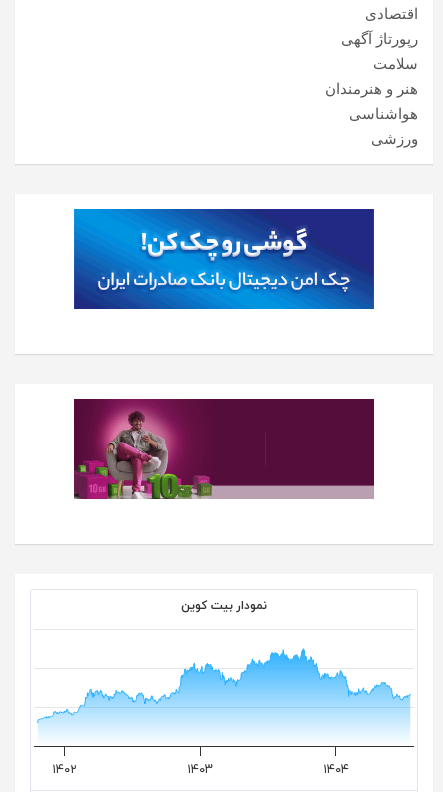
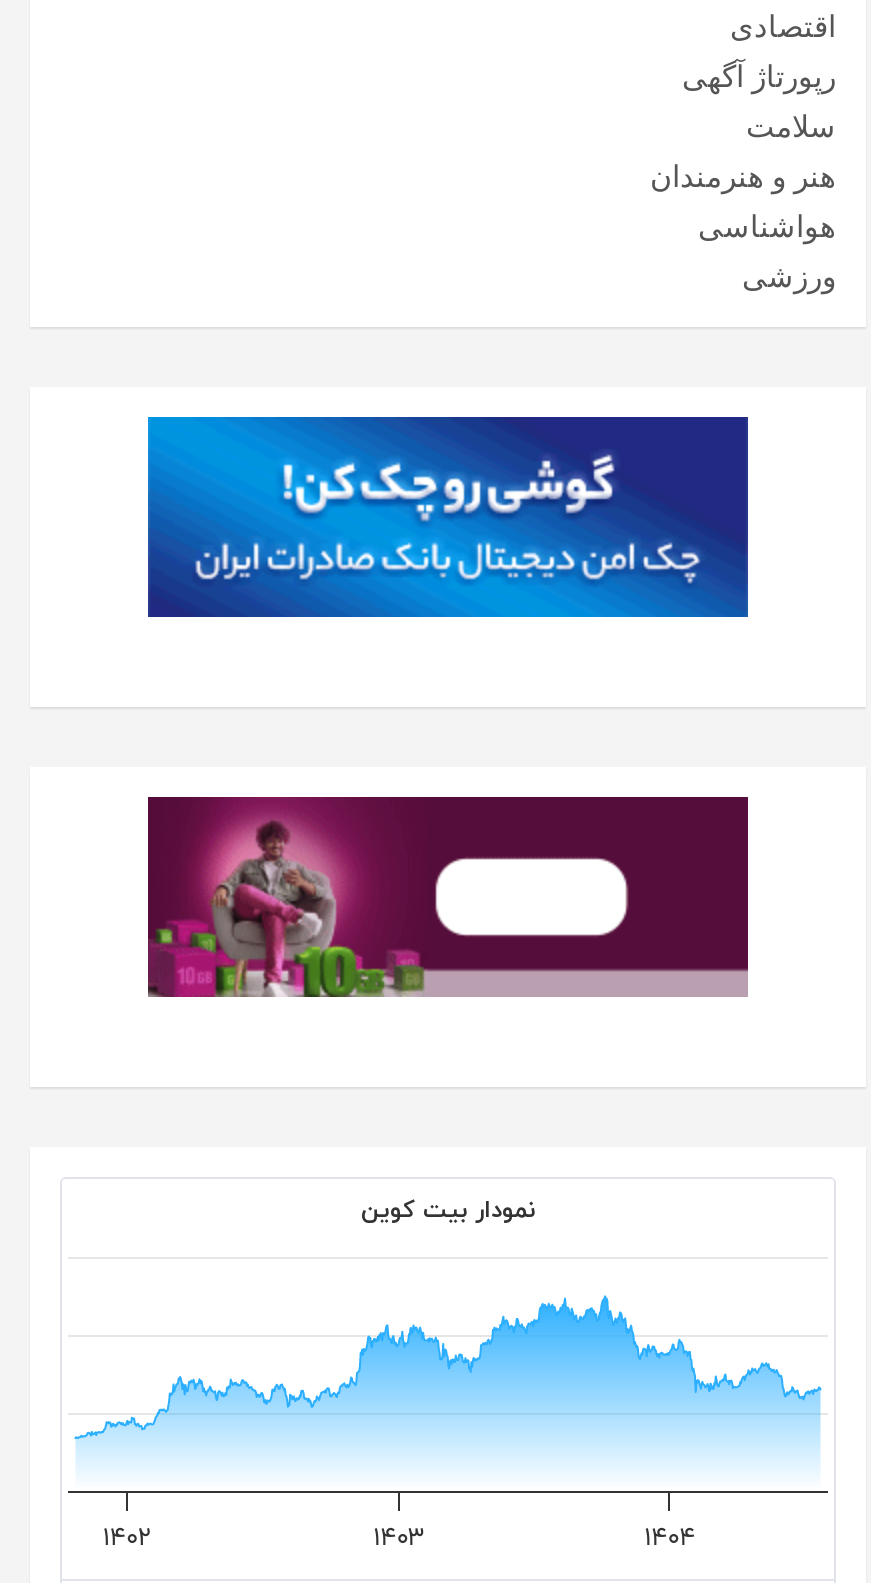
none -> [434,857,630,937] [image]

